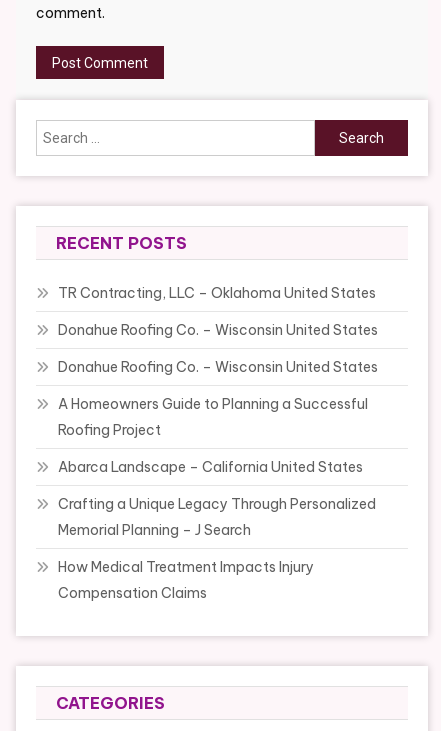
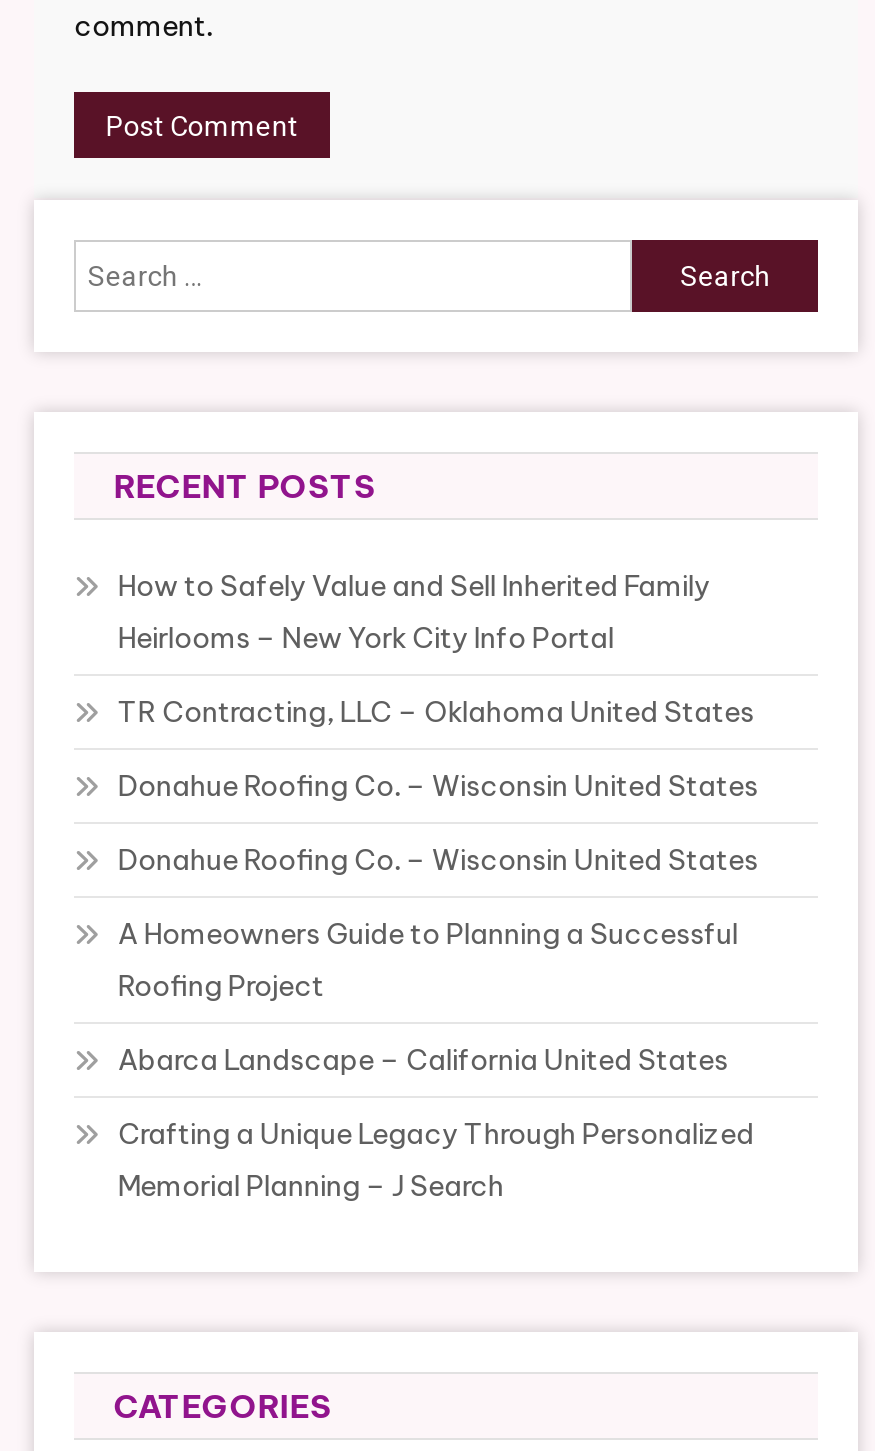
none -> [118,569,710,657] How to Safely Value and Sell Inherited Family | Heirlooms – New York City Info Portal
moved [58,284,378,539] -> [118,695,758,1205]: TR Contracting, LLC – Oklahoma United States | Donahue Roofing Co. – Wisconsin United States | Donahue Roofing Co. – Wisconsin United States | A Homeowners Guide to Planning a Successful | Roofing Project | Abarca Landscape – California United States | Crafting a Unique Legacy Through Personalized | Memorial Planning – J Search
[58,558,314,602] How Medical Treatment Impacts Injury | Compensation Claims -> none

